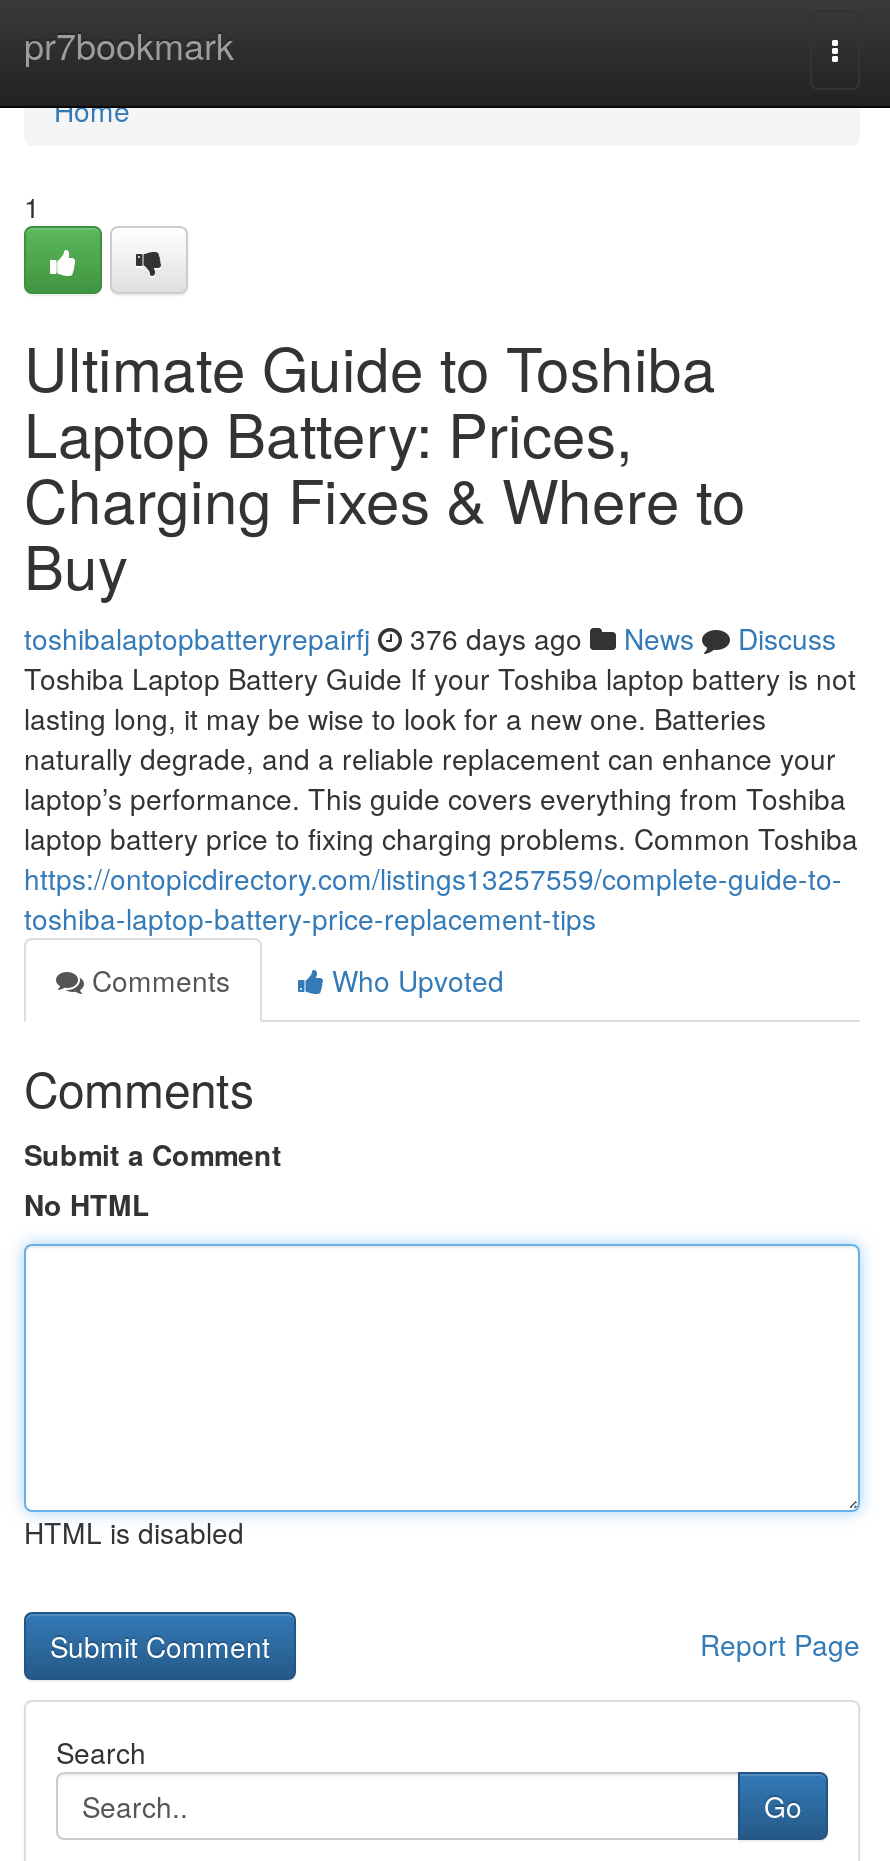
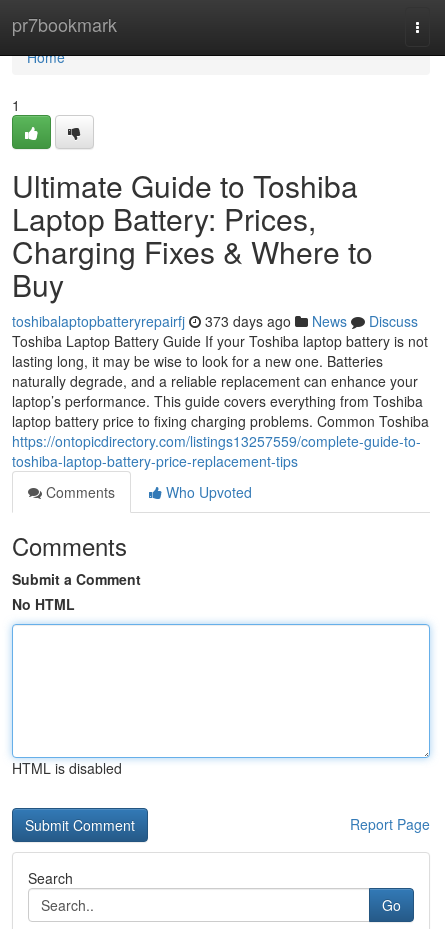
[24,618,836,658] toshibalaptopbatteryrepairfj 376 days ago News Discuss -> [12,311,418,331] toshibalaptopbatteryrepairfj 373 days ago News Discuss

